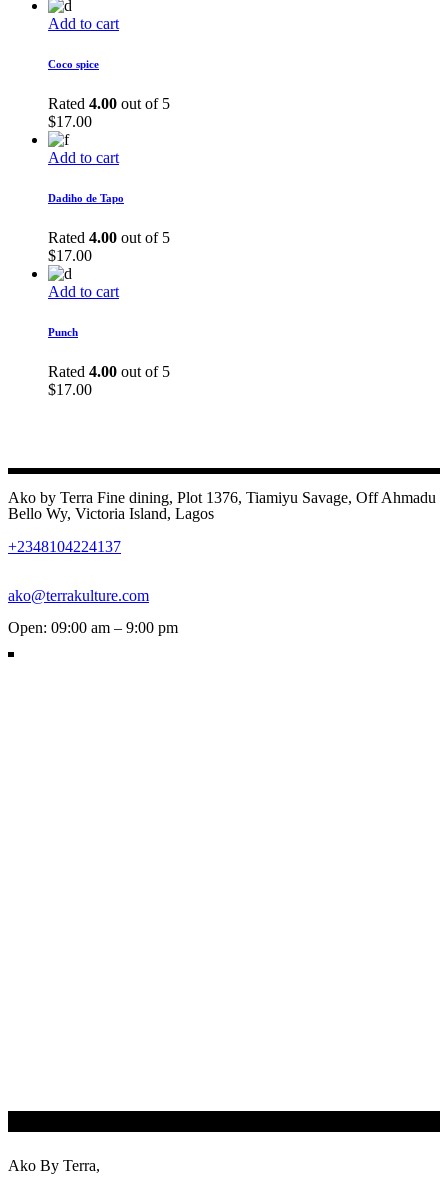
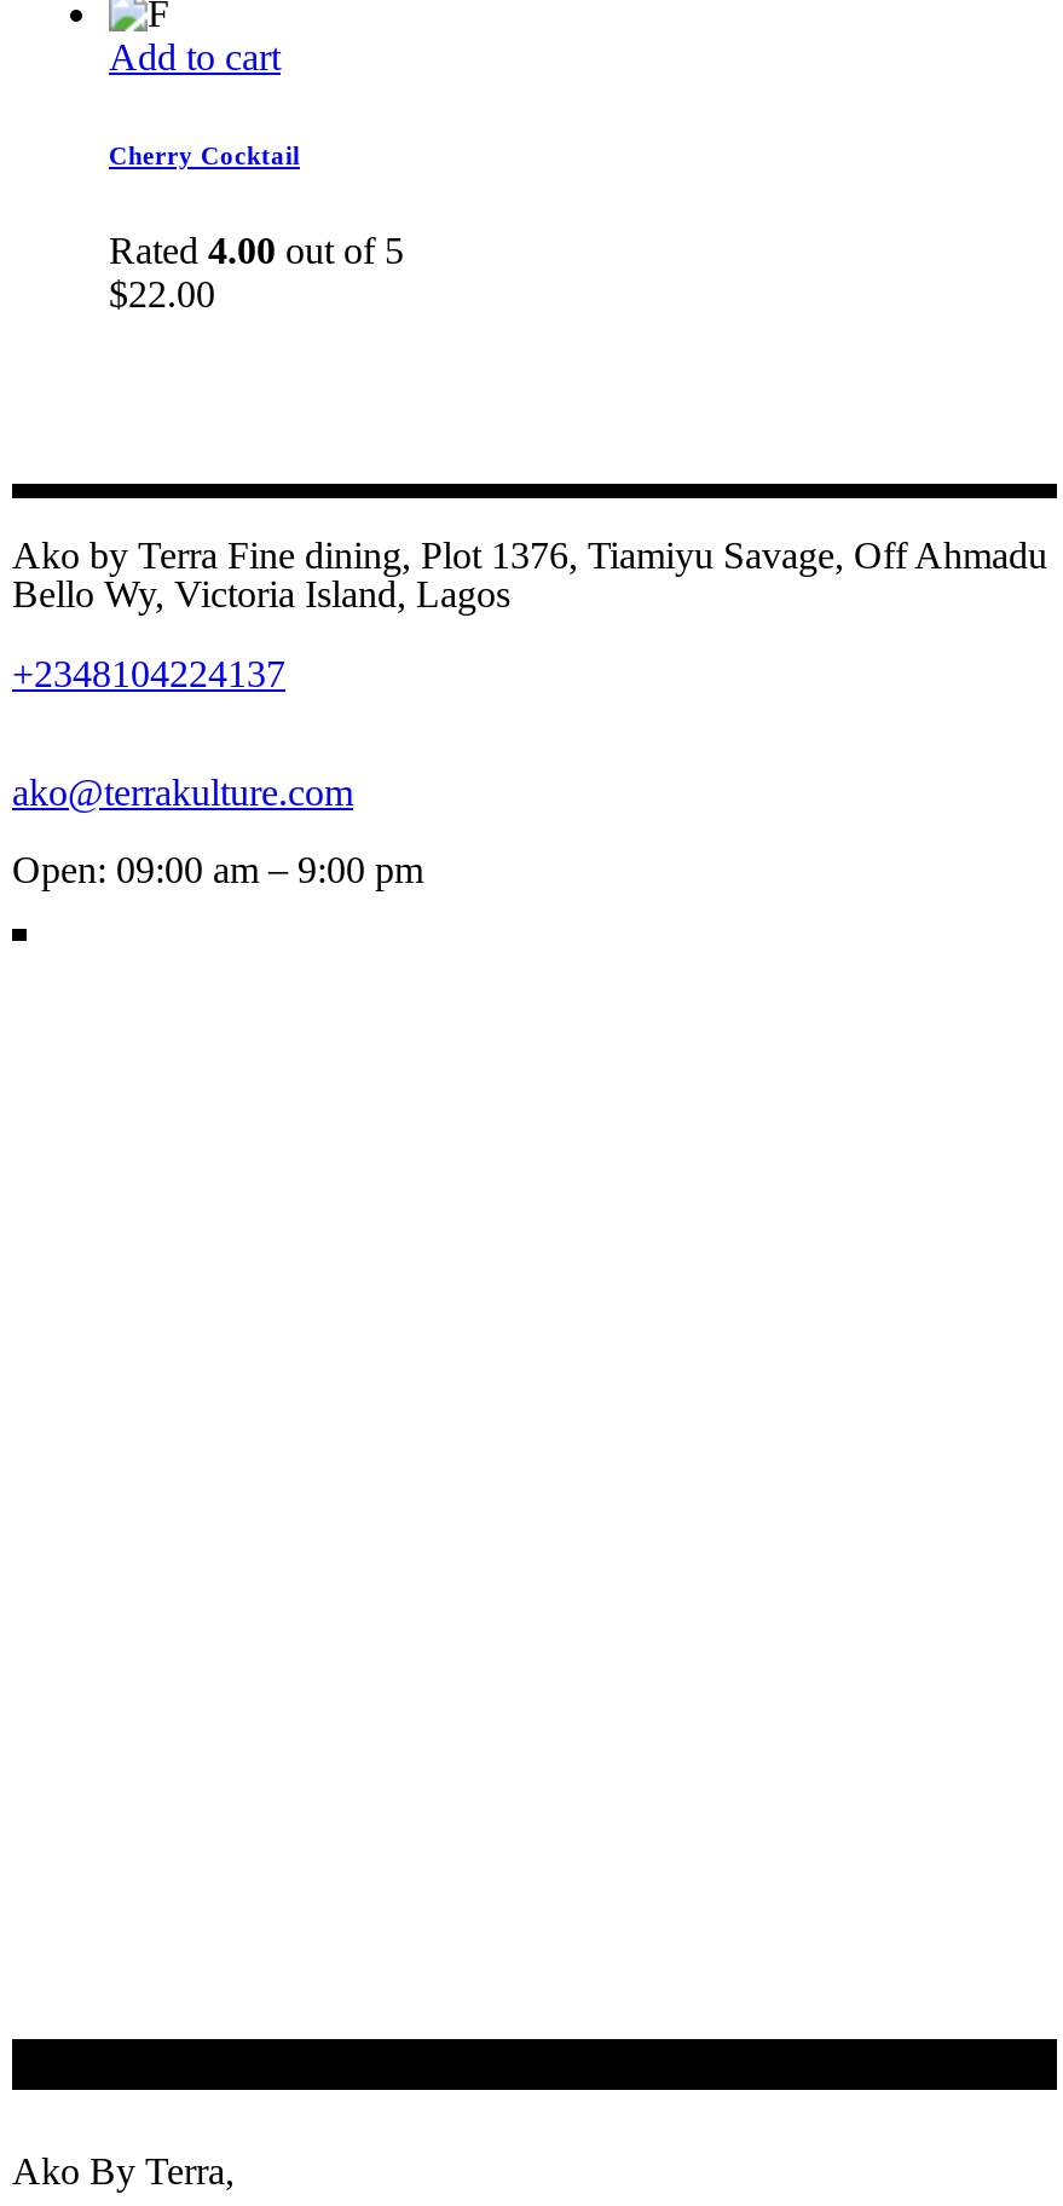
[48,58,99,70] Coco spice -> [109,140,300,169] Cherry Cocktail
[48,113,170,398] $17.00 | Add to cart | Dadiho de Tapo | Rated 4.00 out of 5 | $17.00 | Add to cart | Punch | Rated 4.00 out of 5 | $17.00 -> [109,273,215,314] $22.00

